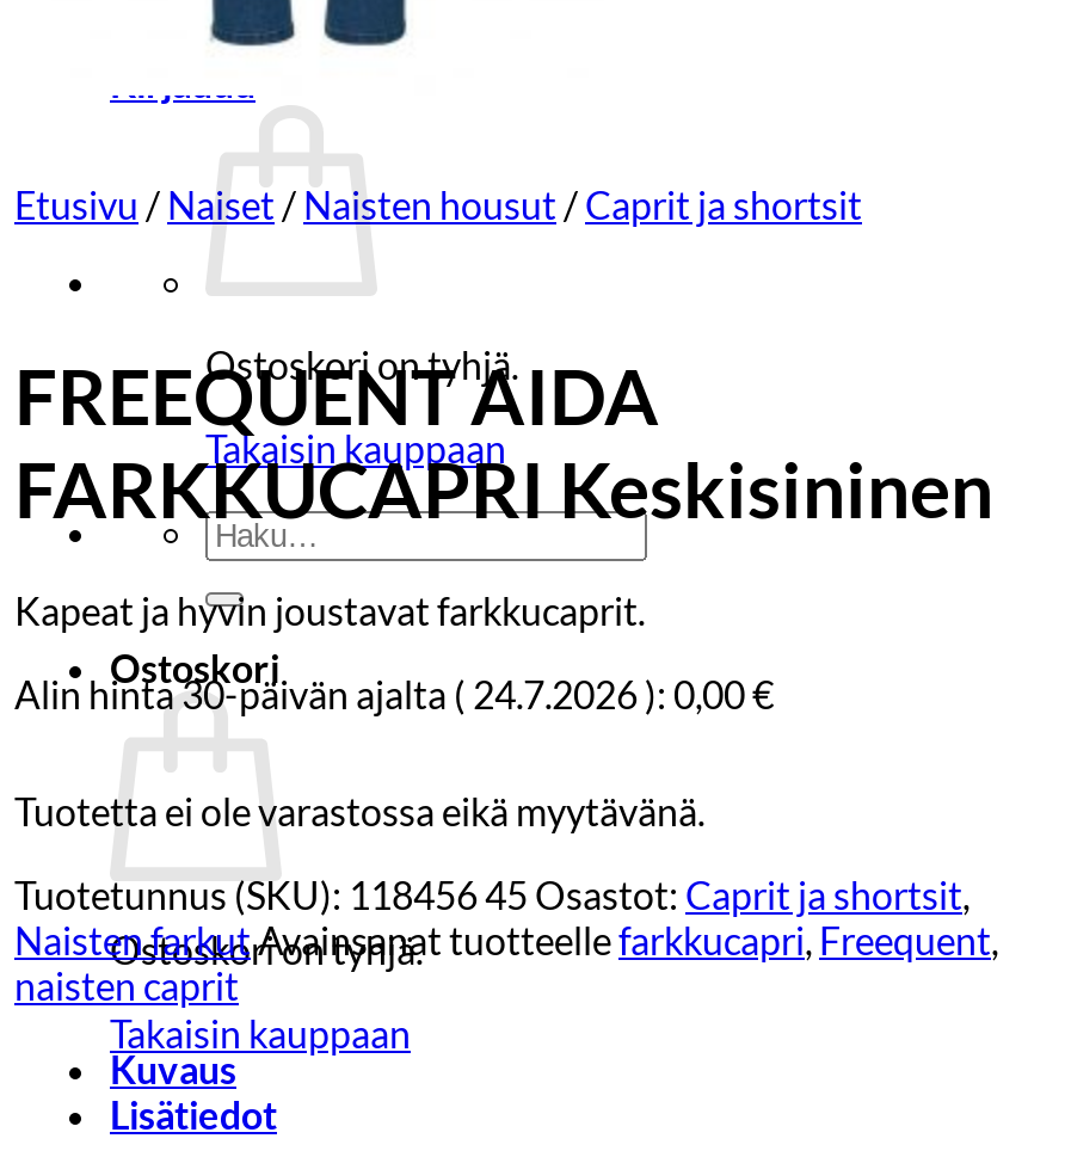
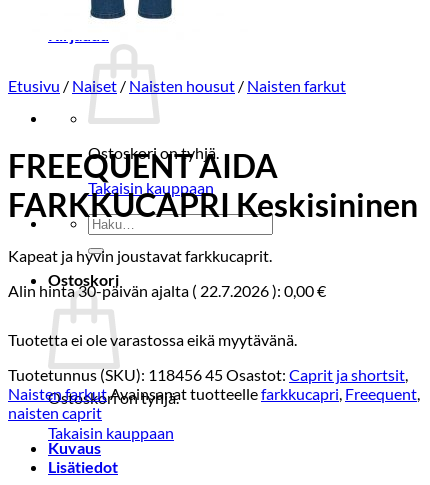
[14,181,862,227] Etusivu / Naiset / Naisten housut / Caprit ja shortsit -> [8,76,346,95] Etusivu / Naiset / Naisten housut / Naisten farkut
[14,671,774,716] Alin hinta 30-päivän ajalta (24.7.2026): 0,00€ -> [8,281,326,300] Alin hinta 30-päivän ajalta (22.7.2026): 0,00€

